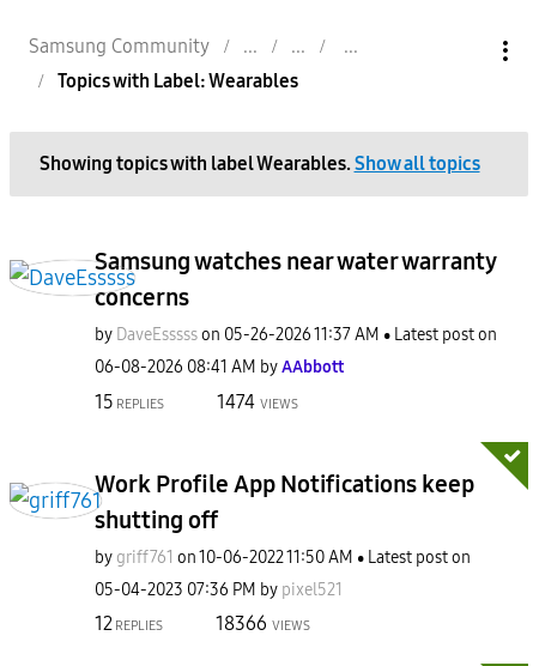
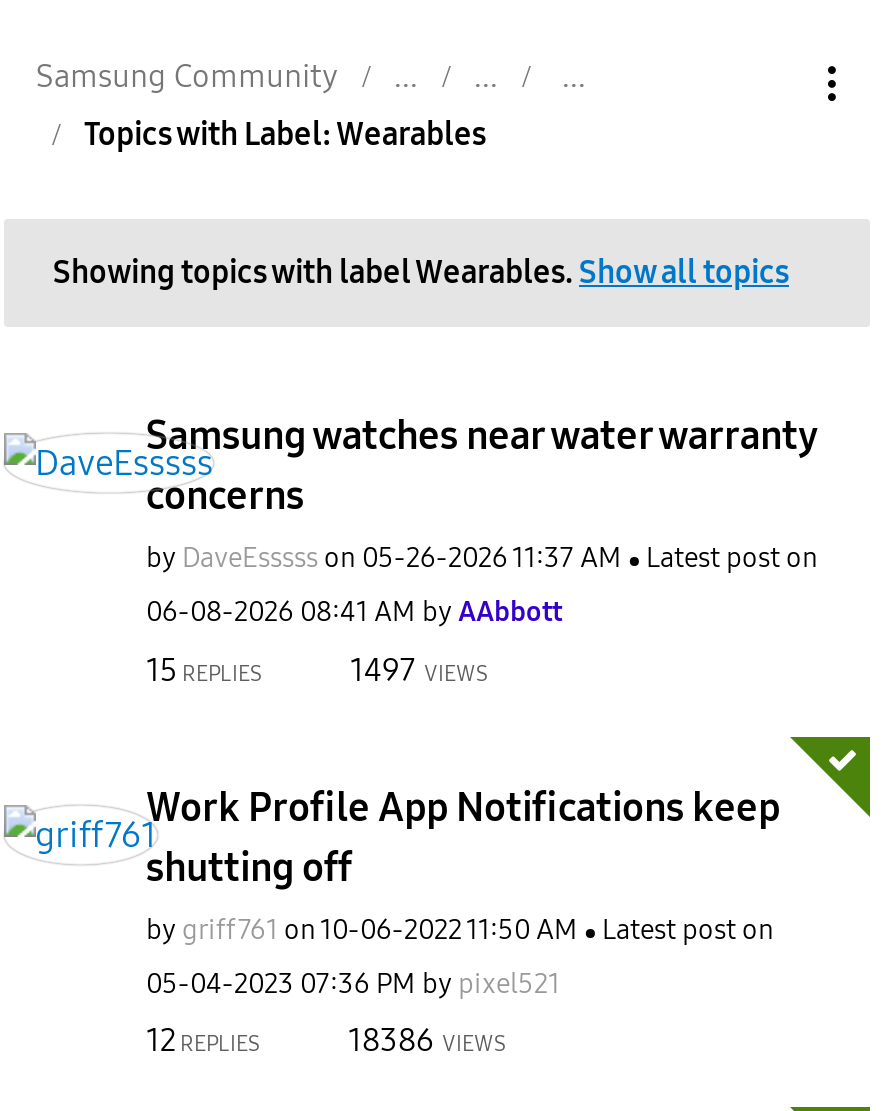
[217,390,298,413] 1474 VIEWS -> [350,650,488,688] 1497 VIEWS
[216,612,310,635] 18366 VIEWS -> [348,1021,506,1059] 18386 VIEWS

